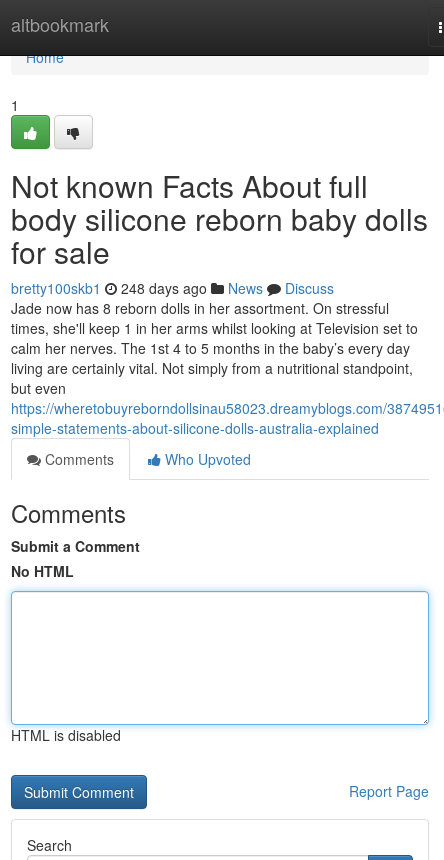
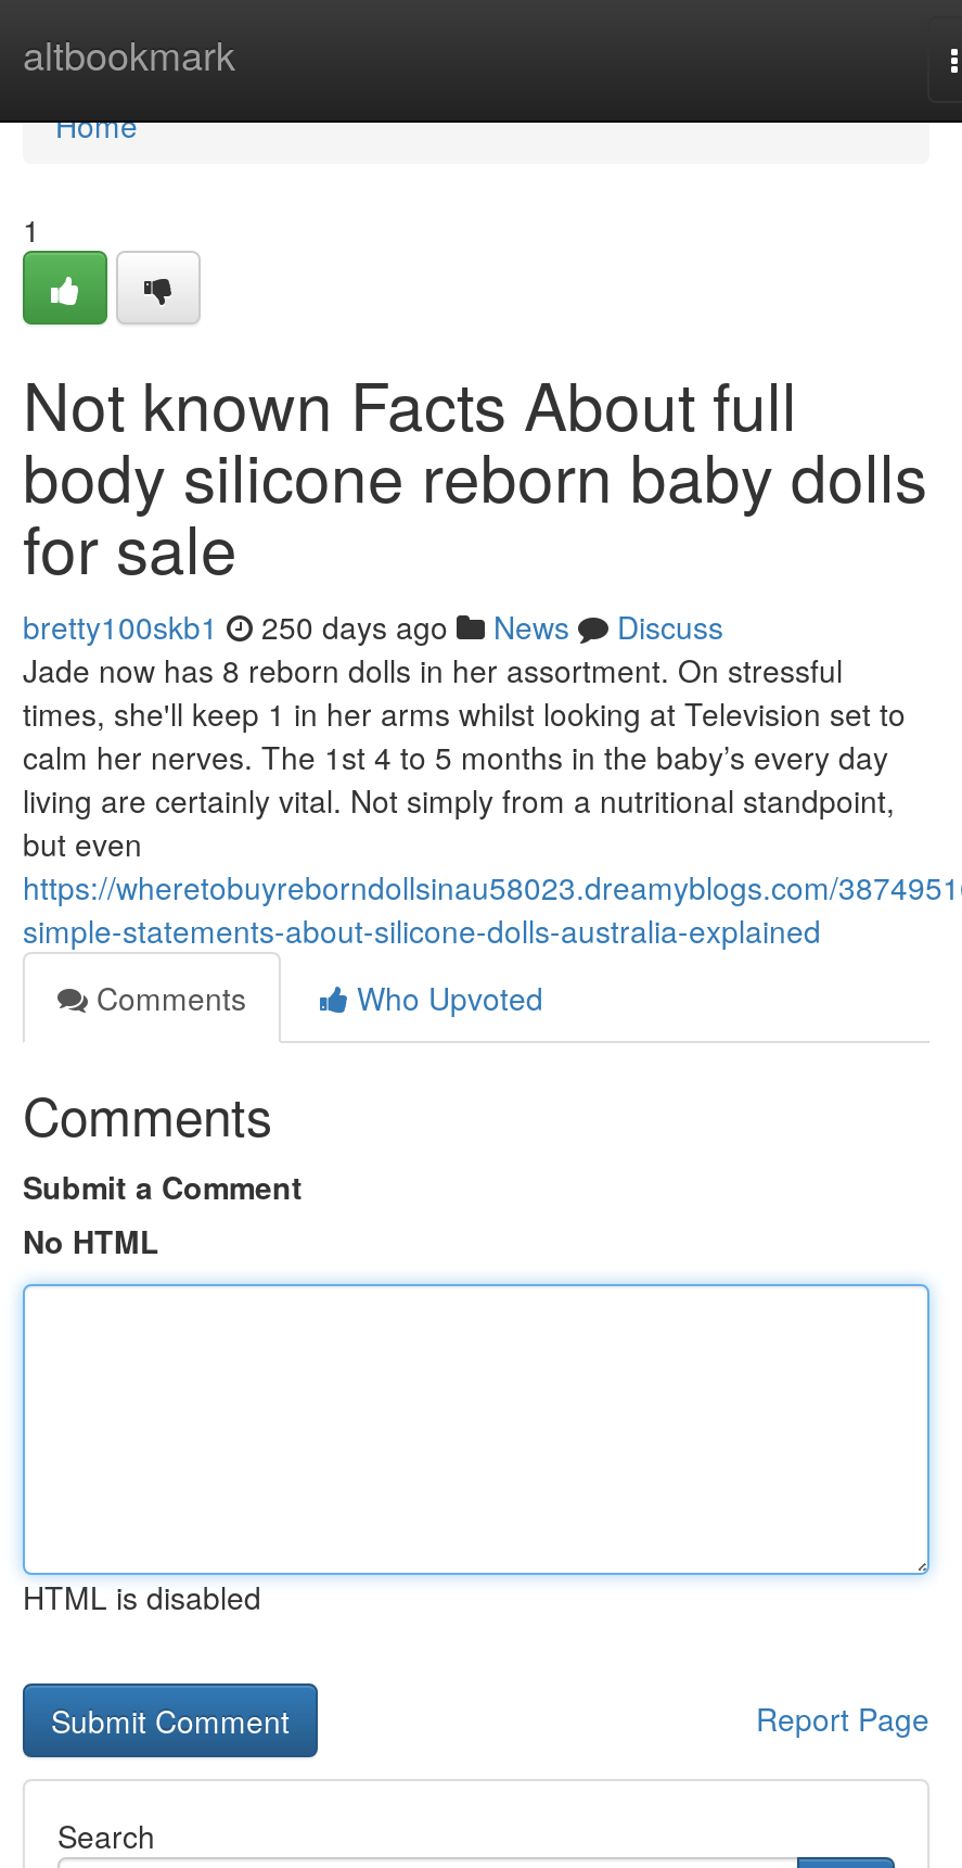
[11,278,334,298] bretty100skb1 248 days ago News Discuss -> [23,605,723,648] bretty100skb1 250 days ago News Discuss

